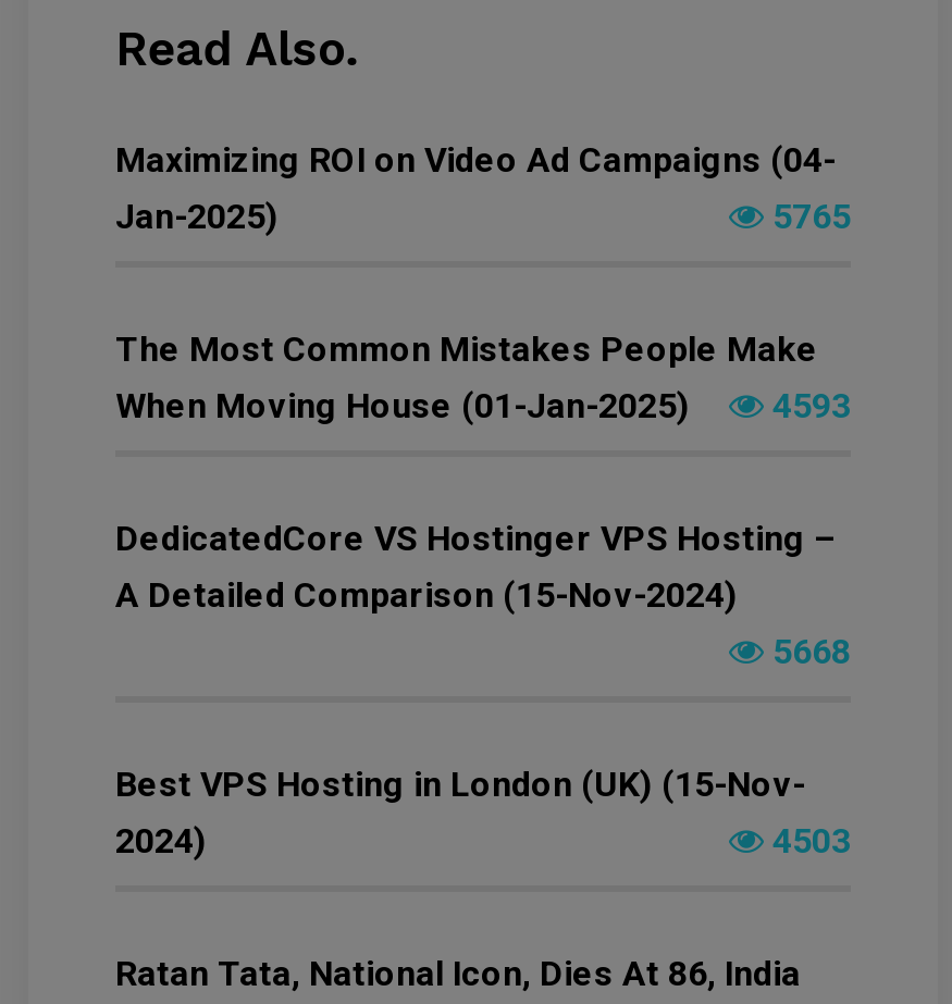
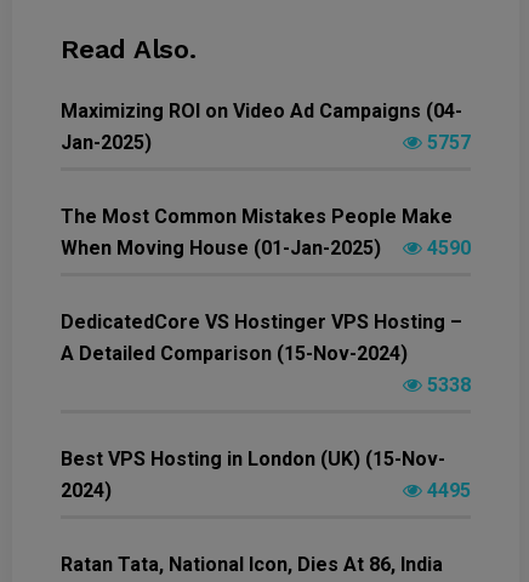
[764,196,851,237] 5765 -> [422,131,471,154] 5757
[115,385,851,427] When Moving House (01-Jan-2025) 4593 -> [61,237,471,260] When Moving House (01-Jan-2025) 4590
[764,631,851,672] 5668 -> [422,374,471,397] 5338
[764,820,851,862] 4503 -> [422,479,471,502] 4495

